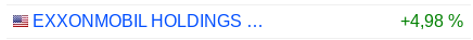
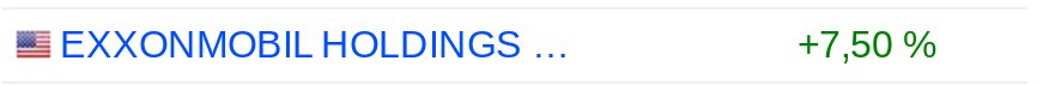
[400,12,463,30] +4,98 % -> [798,23,936,63] +7,50 %

